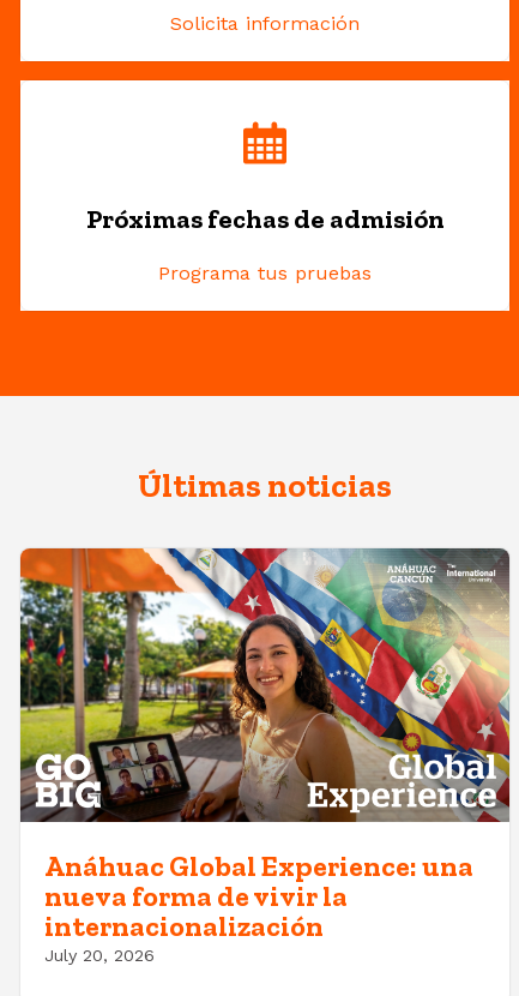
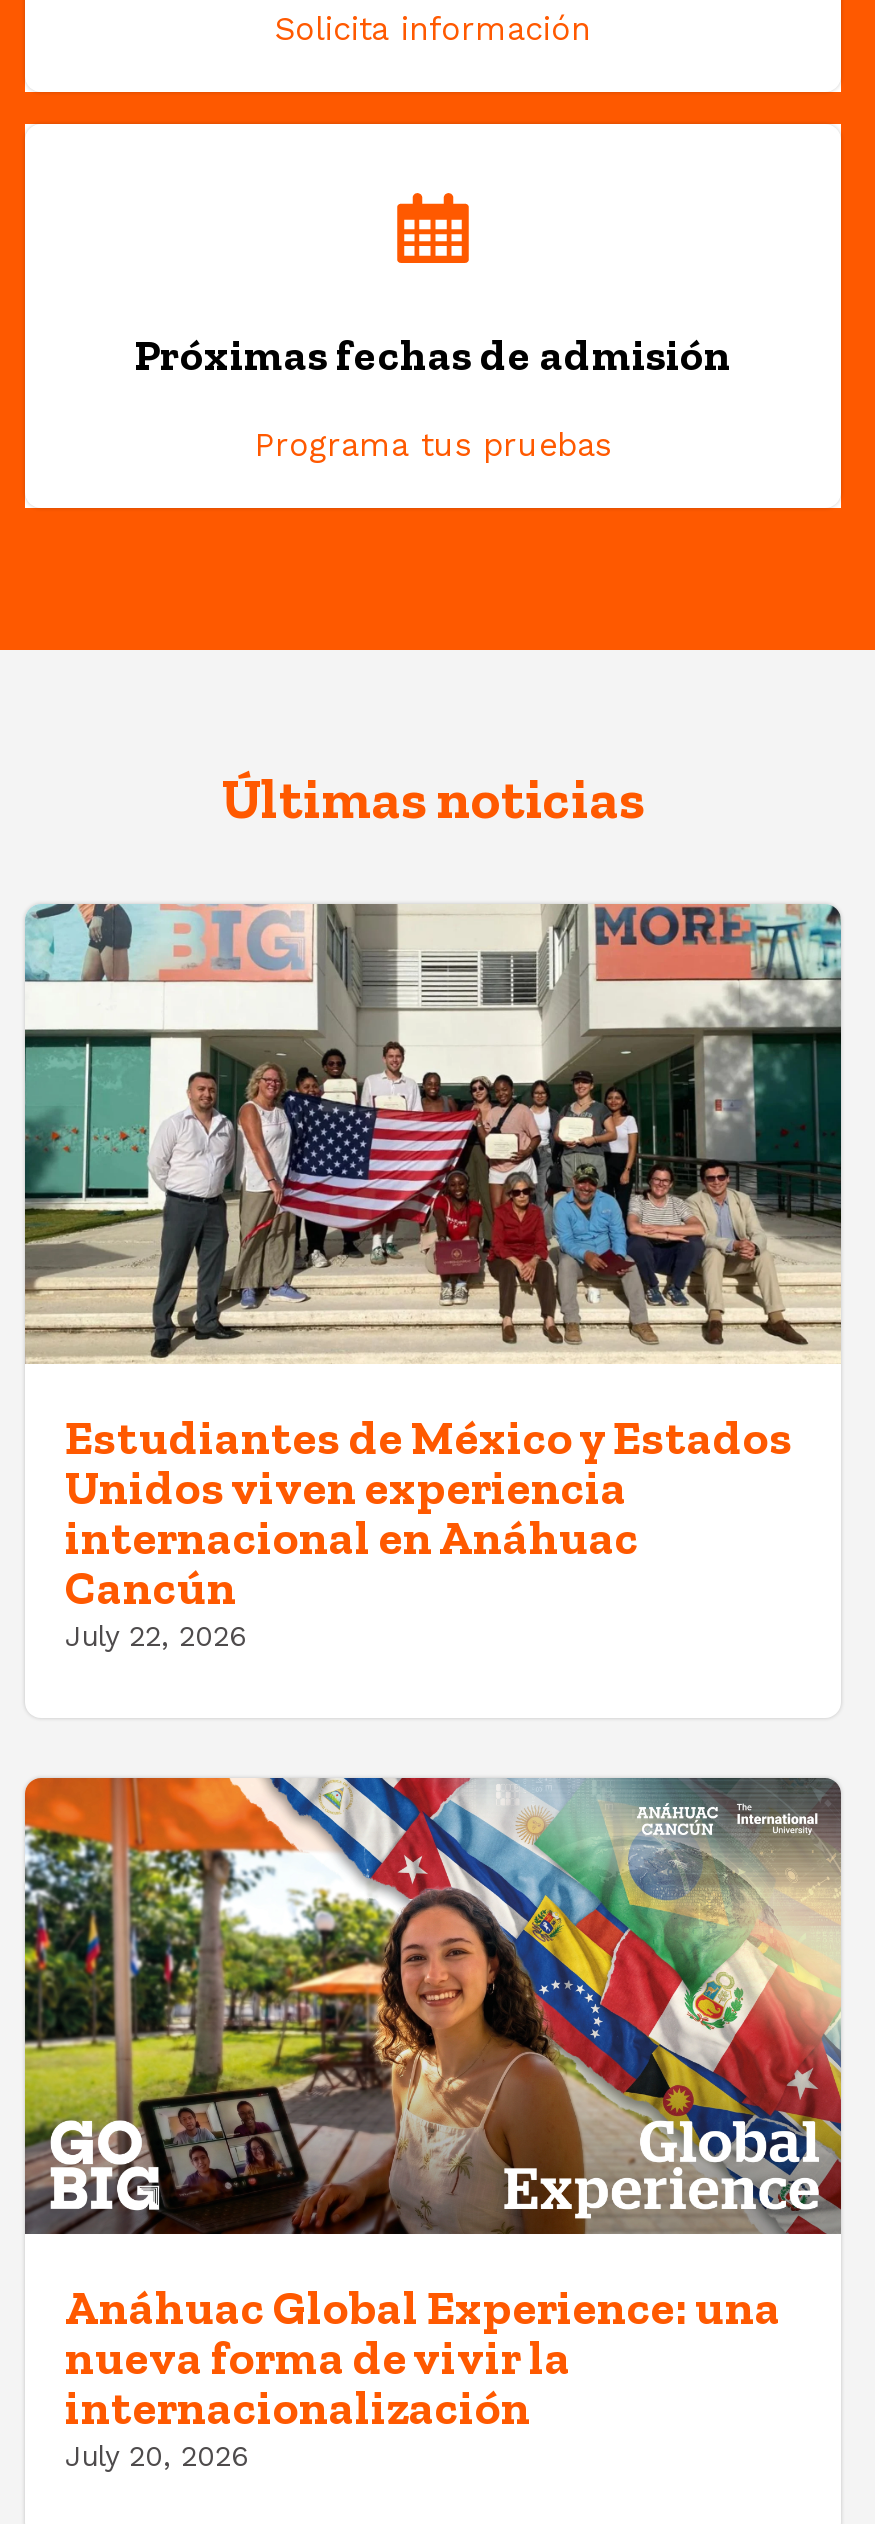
none -> [23,902,843,1653] [image] | Estudiantes de México y Estados | Unidos viven experiencia | internacional en Anáhuac | Cancún | July 22, 2026

